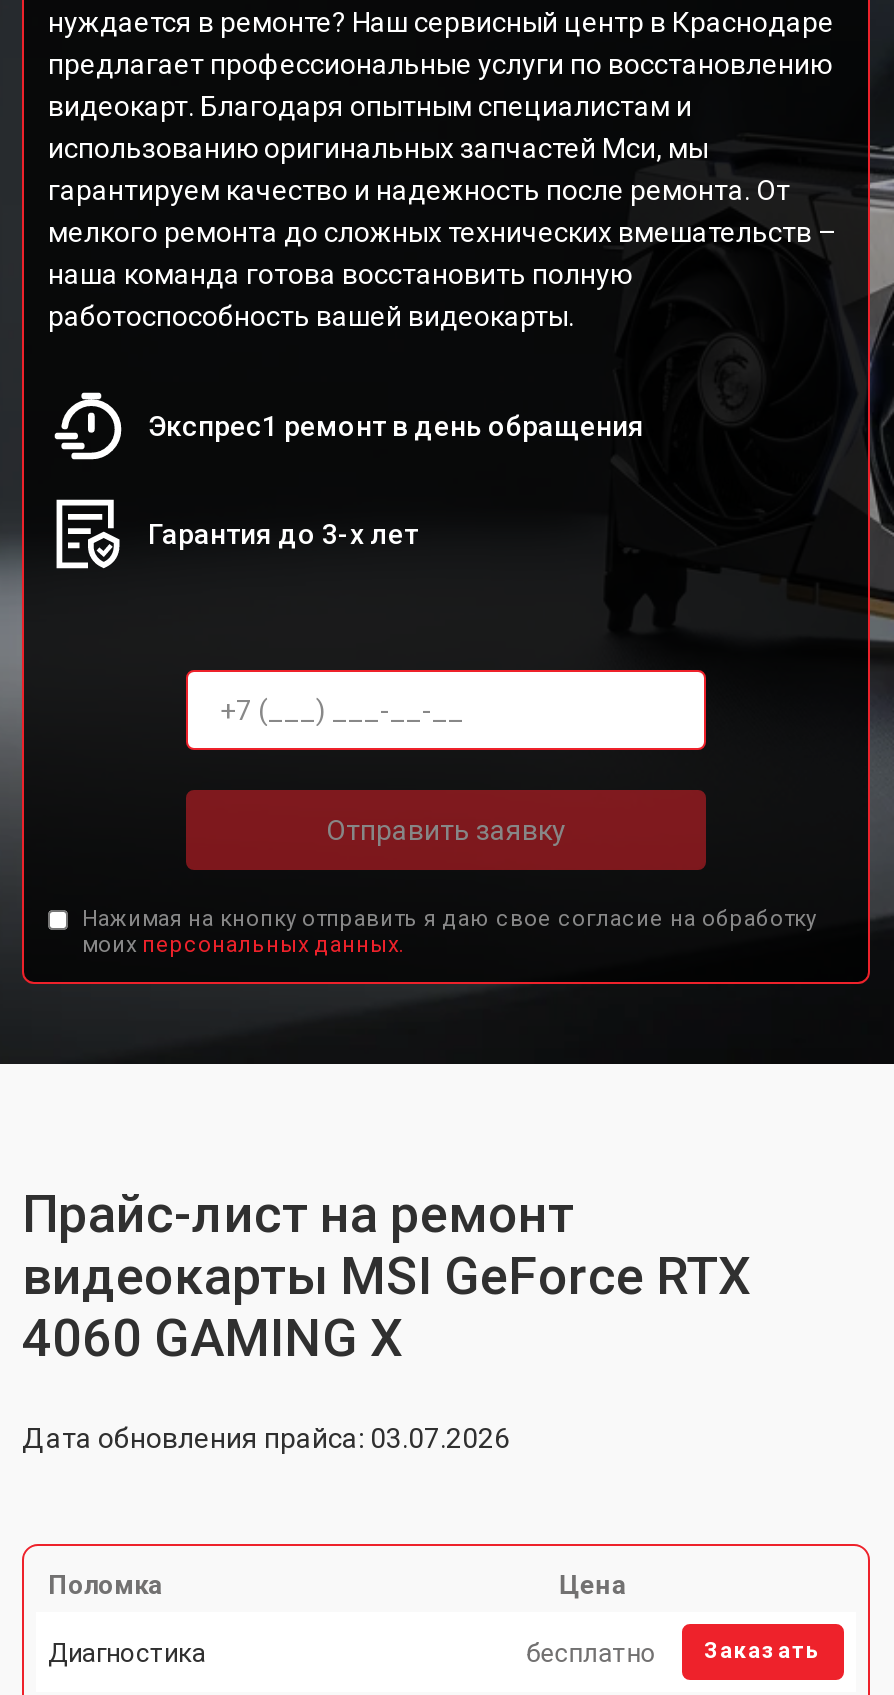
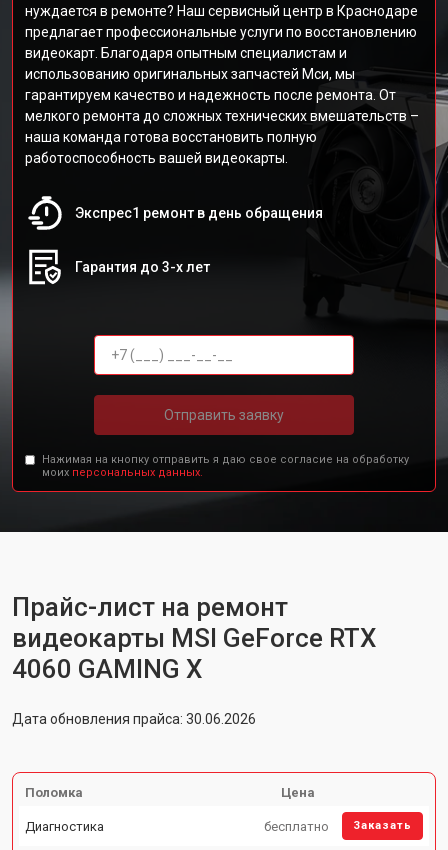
[22,1422,510,1454] Дата обновления прайса: 03.07.2026 -> [12,711,256,727] Дата обновления прайса: 30.06.2026

